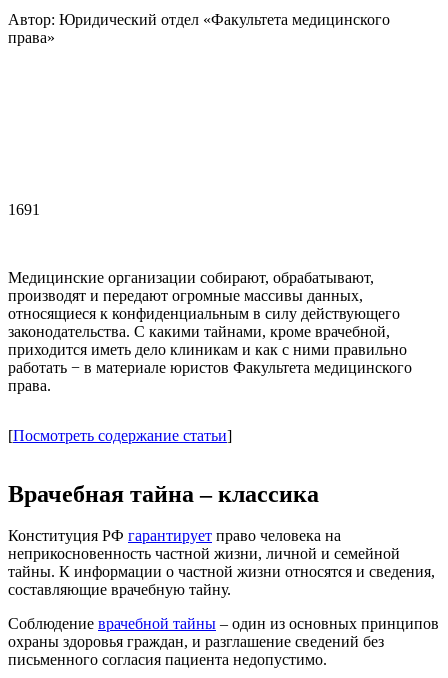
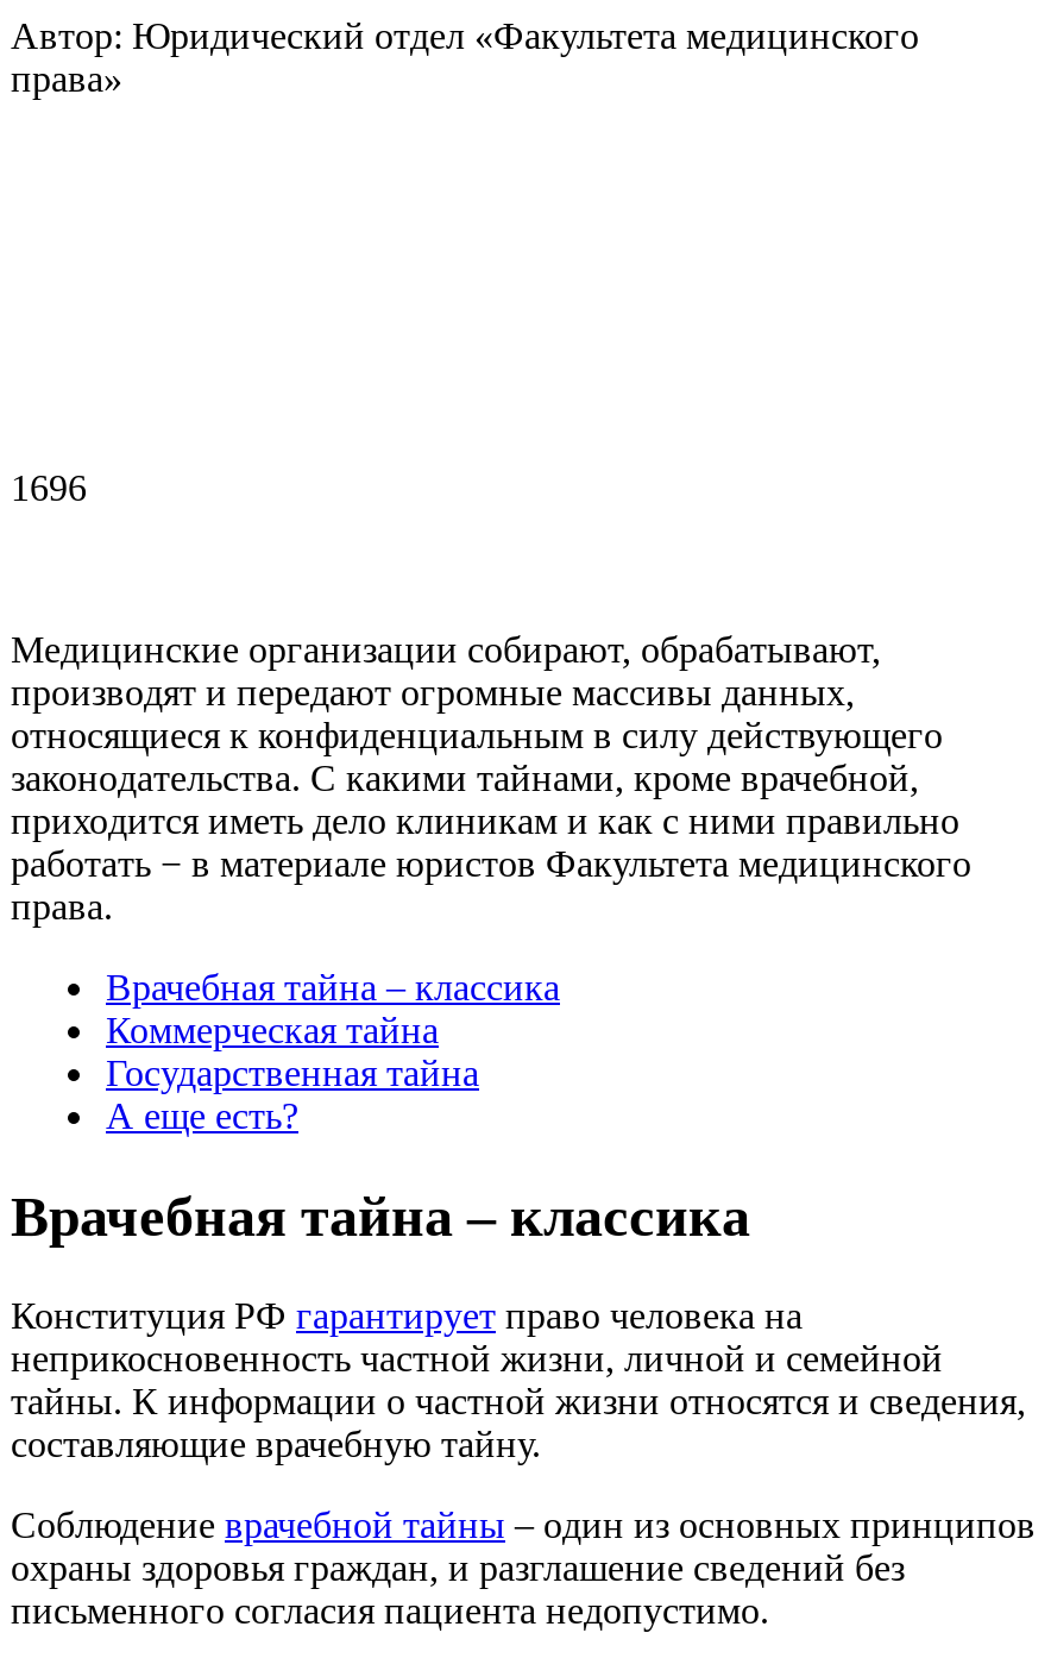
[8,201,40,218] 1691 -> [11,466,87,507] 1696
[8,427,232,444] [Посмотреть содержание статьи] -> [106,966,560,1135] Врачебная тайна – классика | Коммерческая тайна | Государственная тайна | А еще есть?

